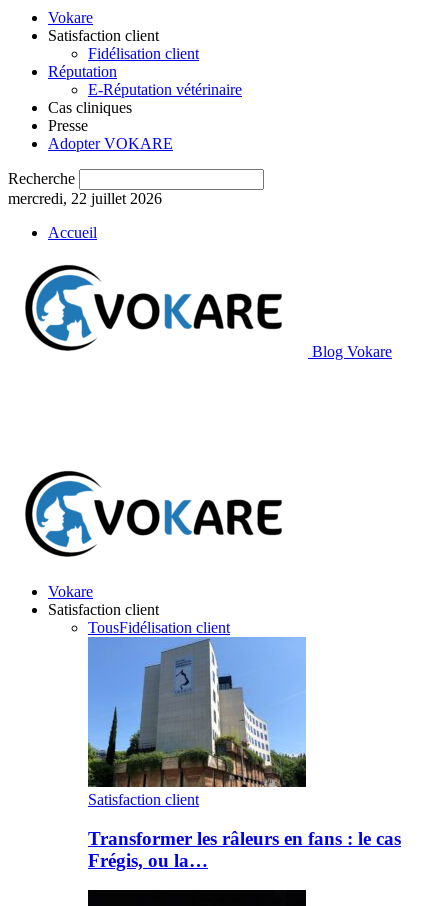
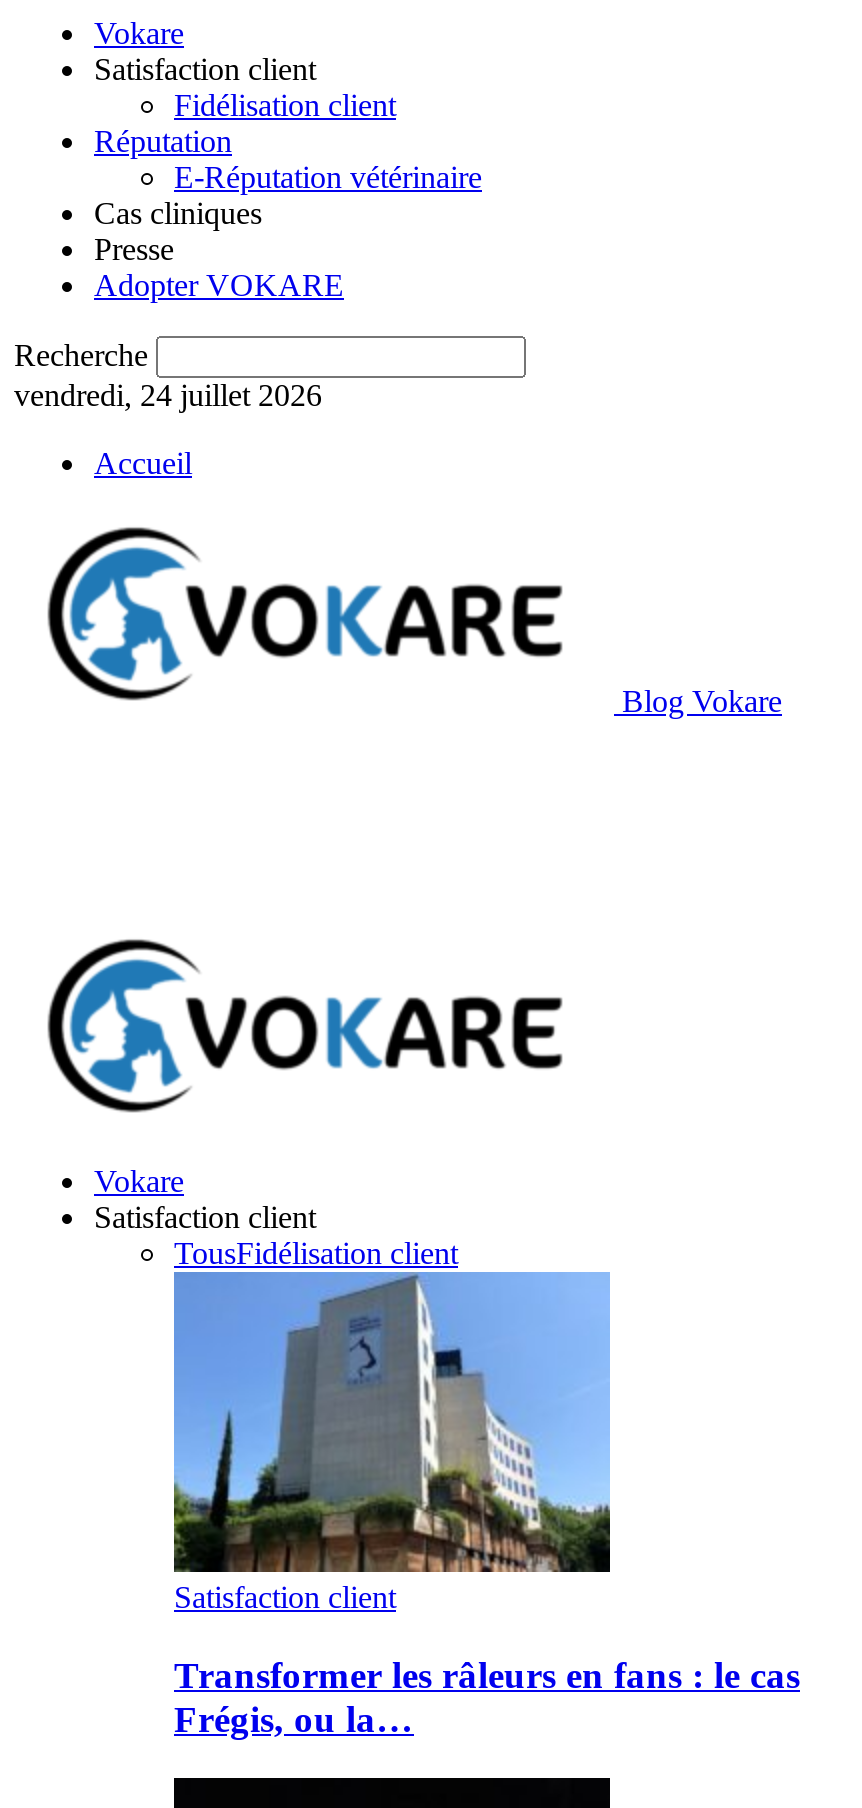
[8,190,162,207] mercredi, 22 juillet 2026 -> [14,378,322,412] vendredi, 24 juillet 2026

